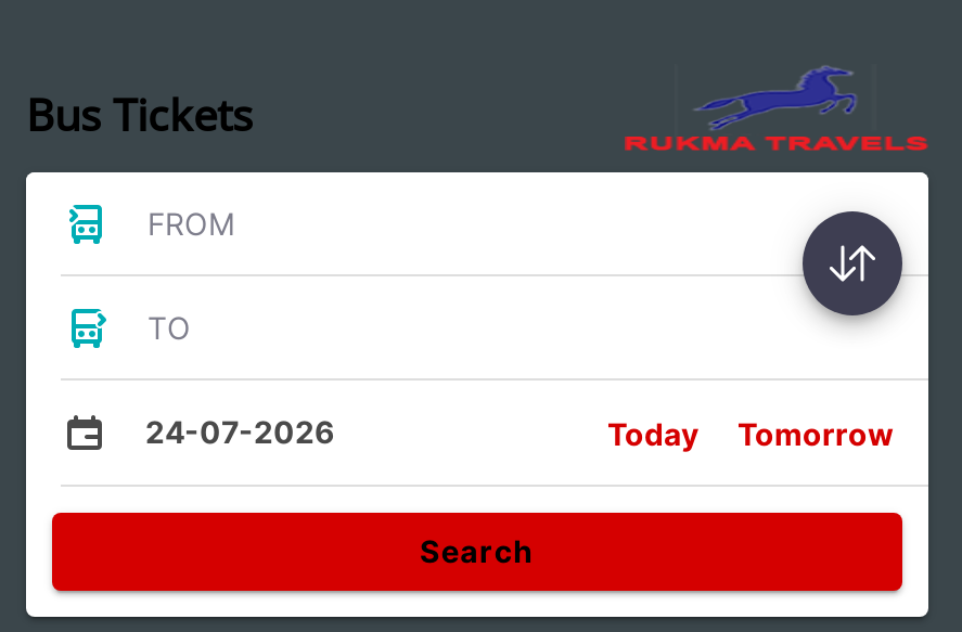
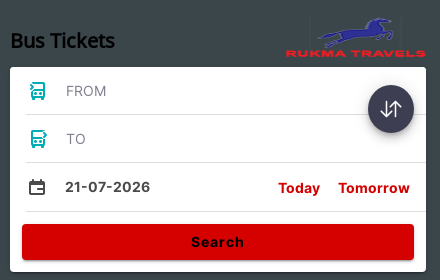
[145,413,334,450] 24-07-2026 -> [65,178,150,195] 21-07-2026

